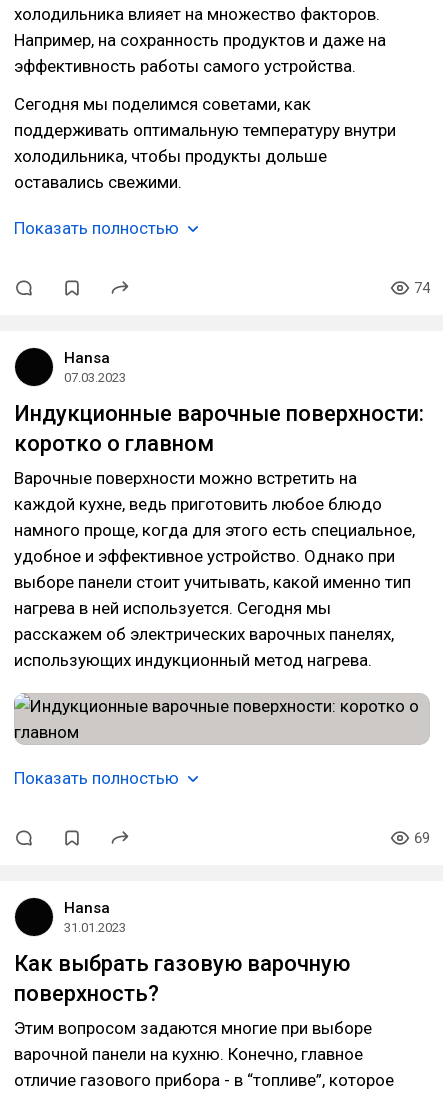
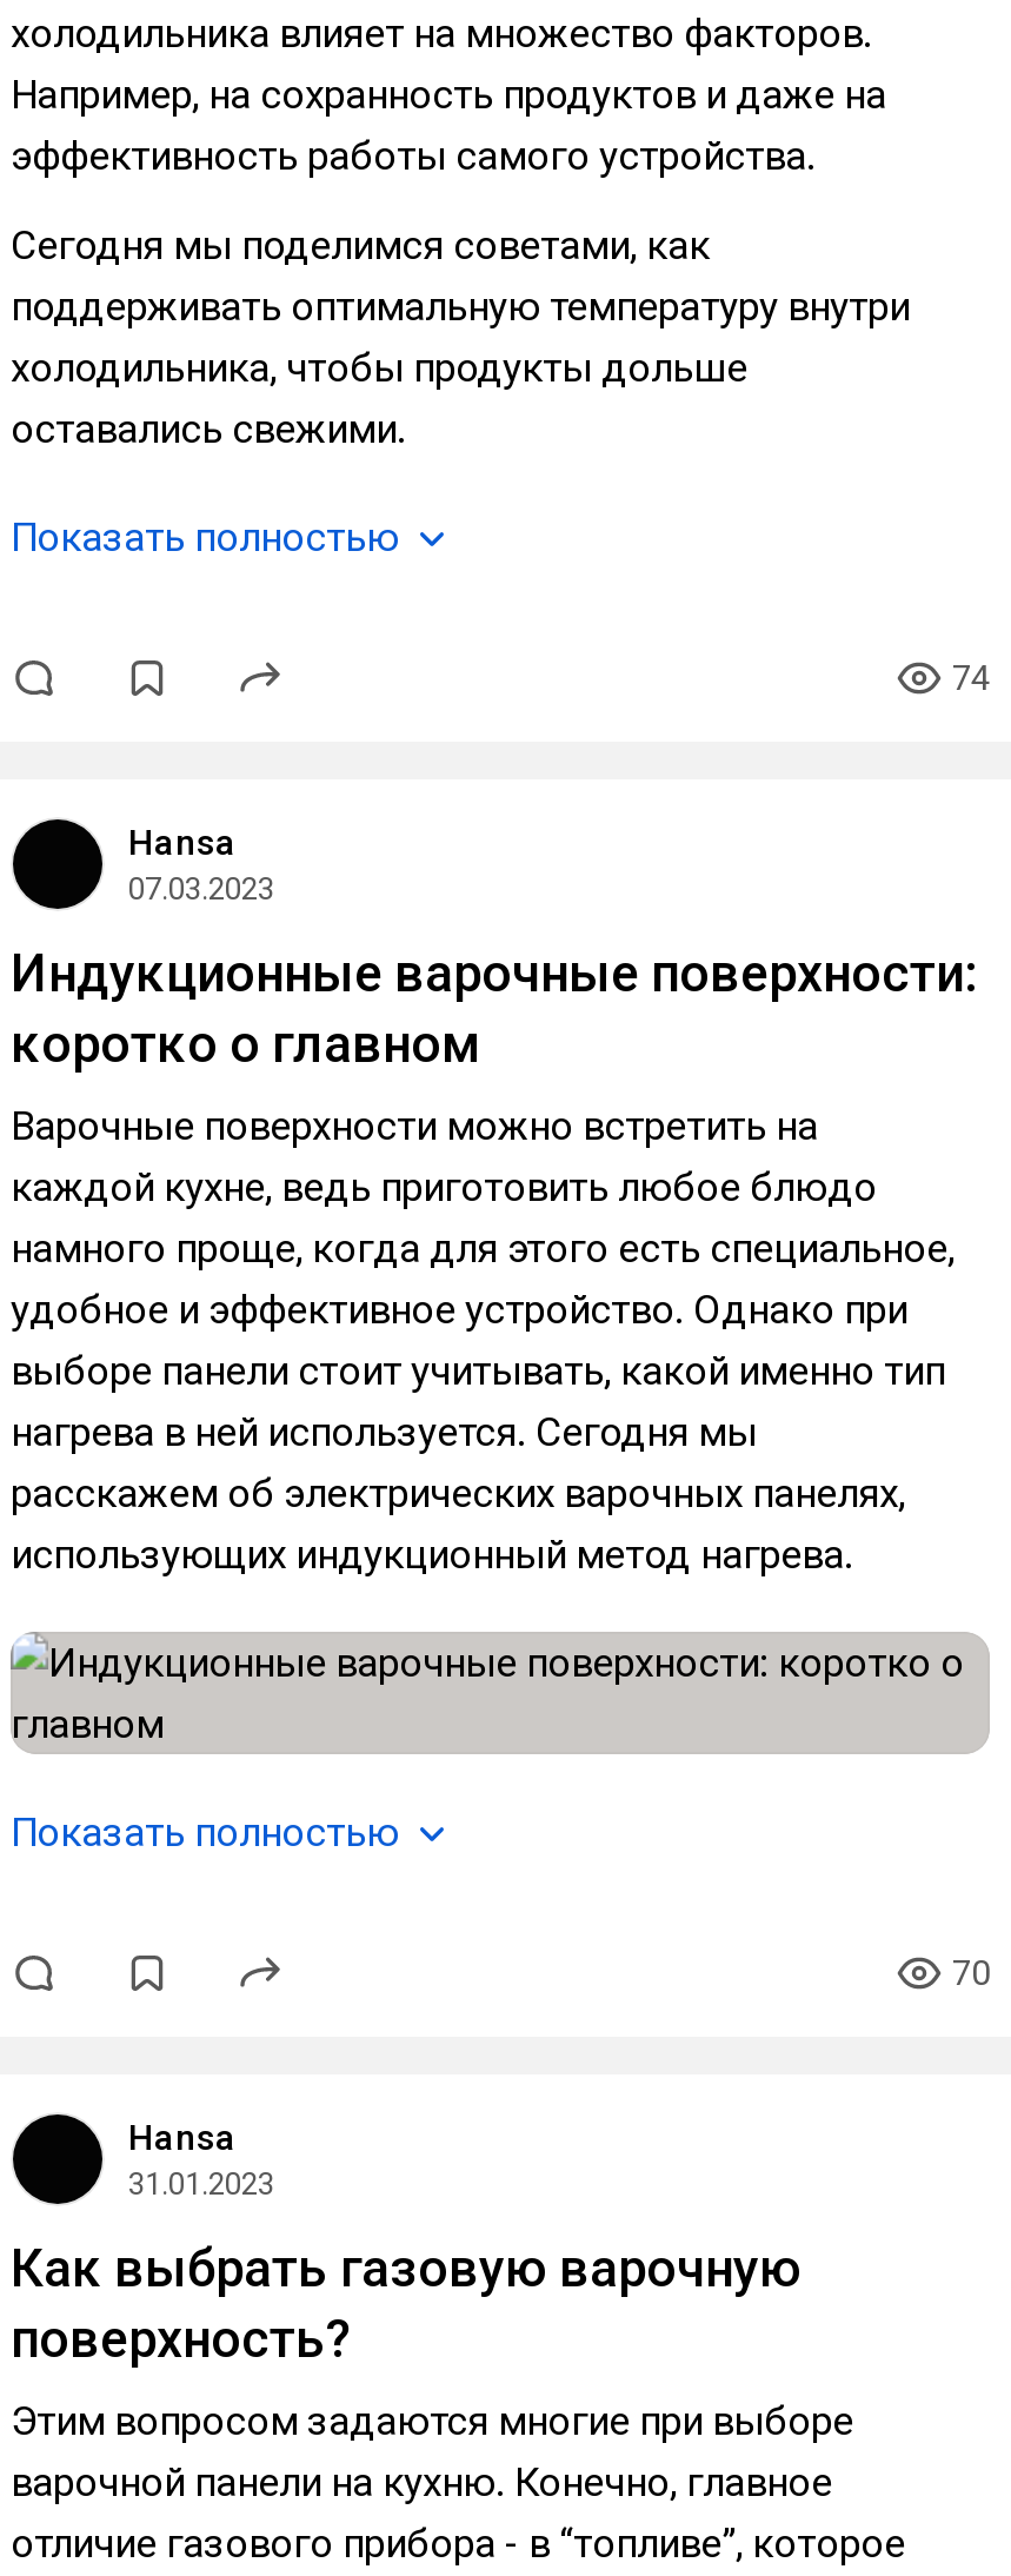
[414,829,430,847] 69 -> [952,1952,990,1994] 70

